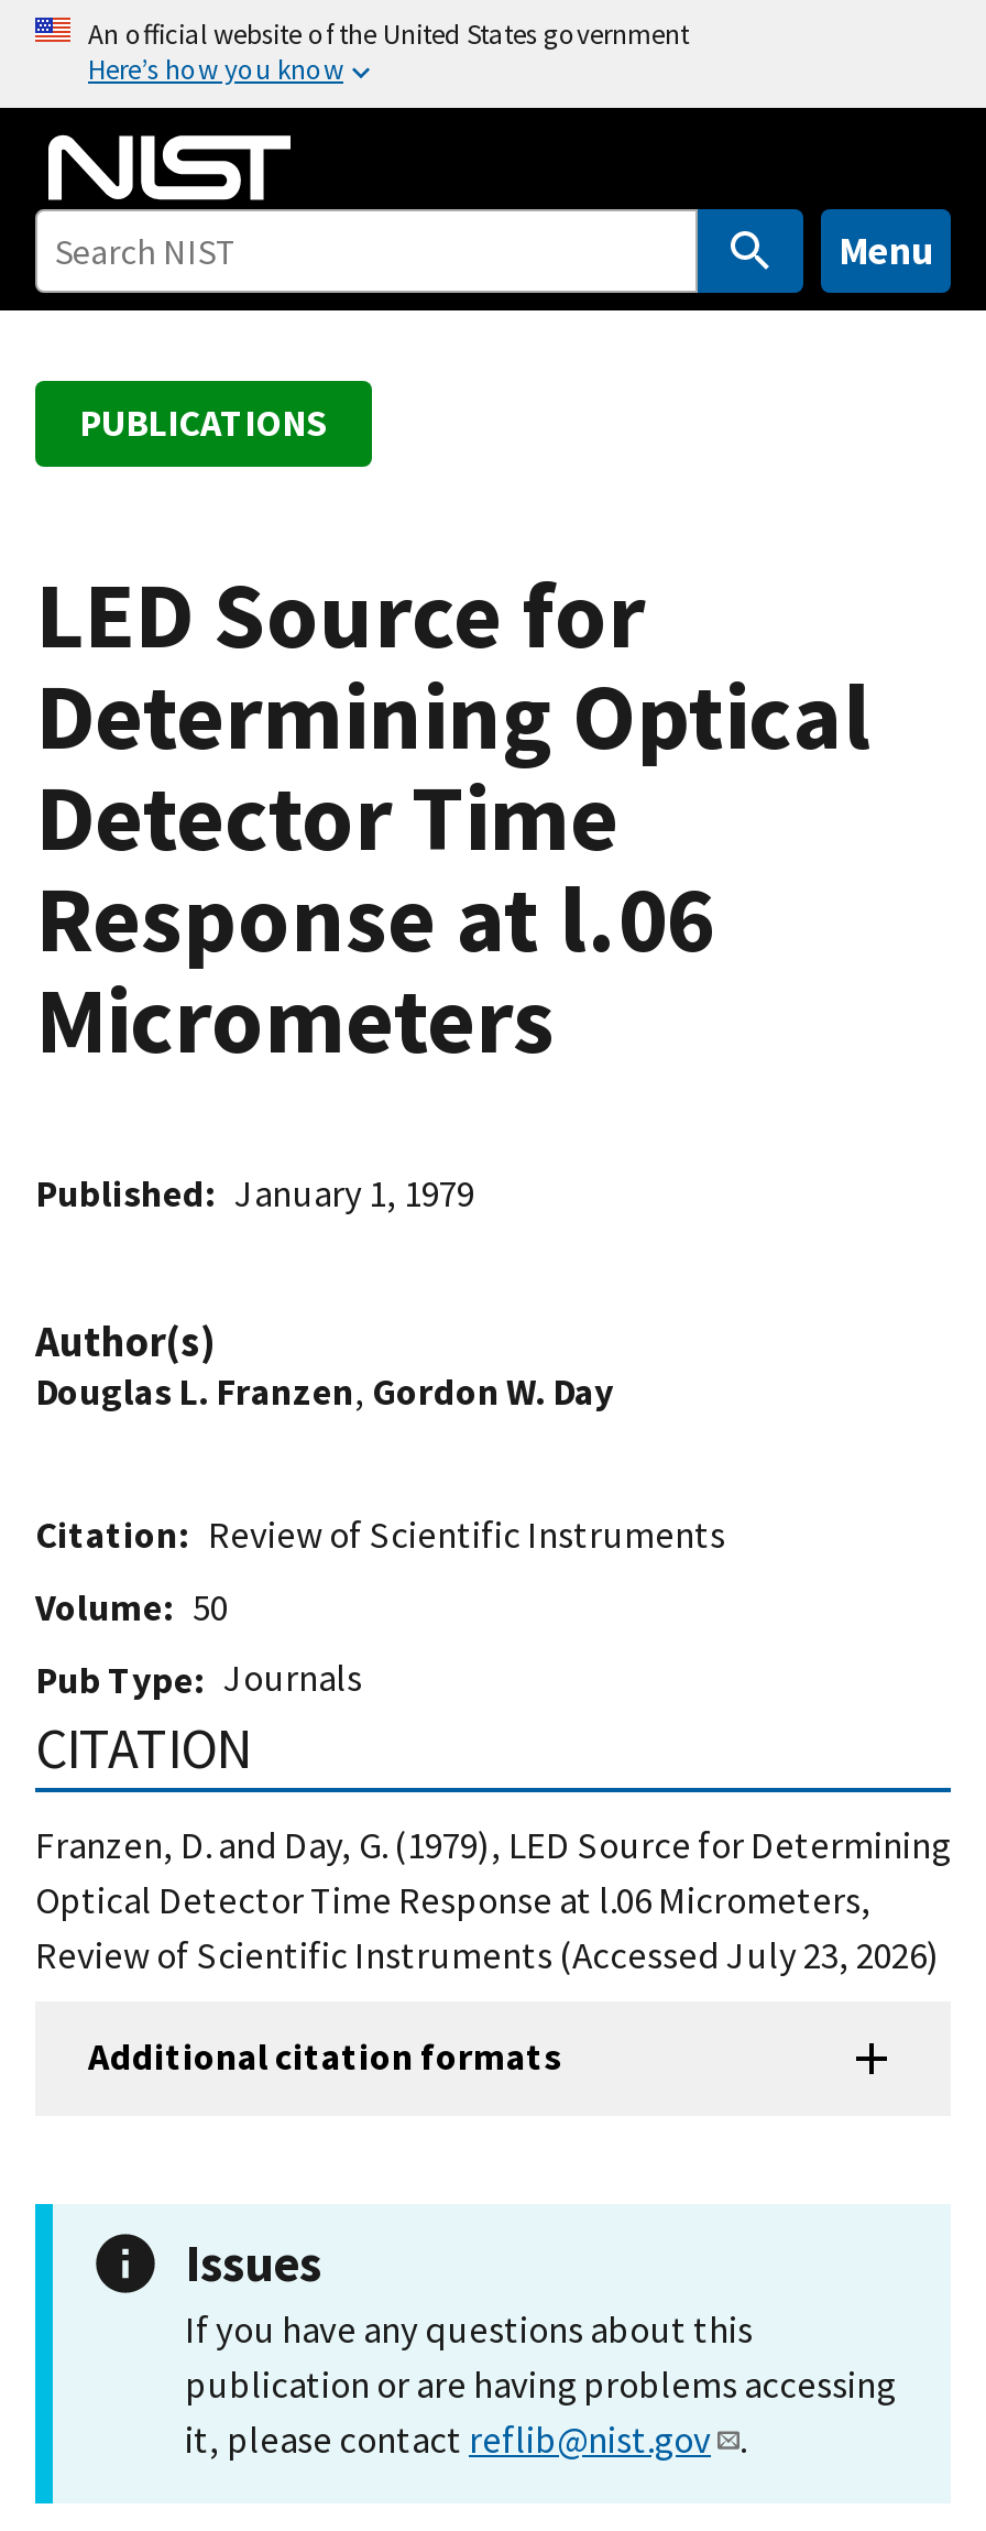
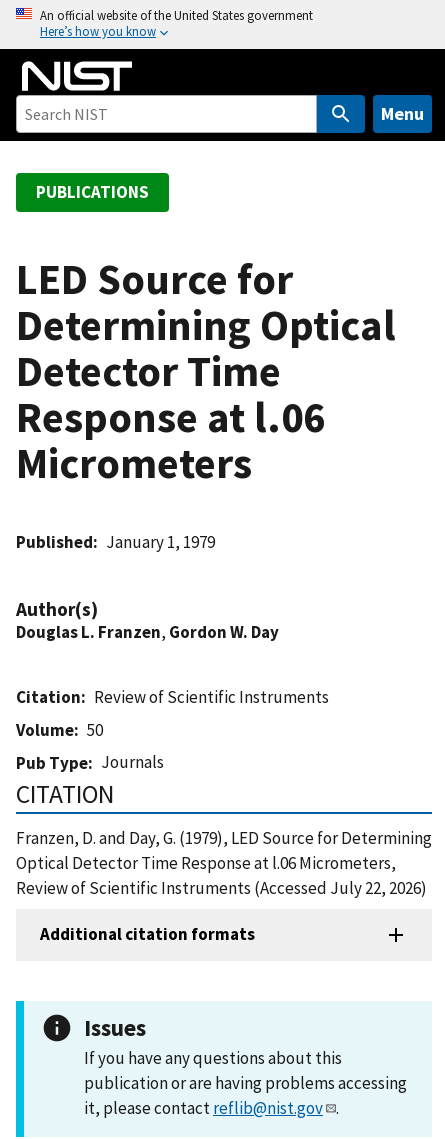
[35,1931,940,1979] Review of Scientific Instruments (Accessed July 23, 2026) -> [16,877,427,899] Review of Scientific Instruments (Accessed July 22, 2026)

